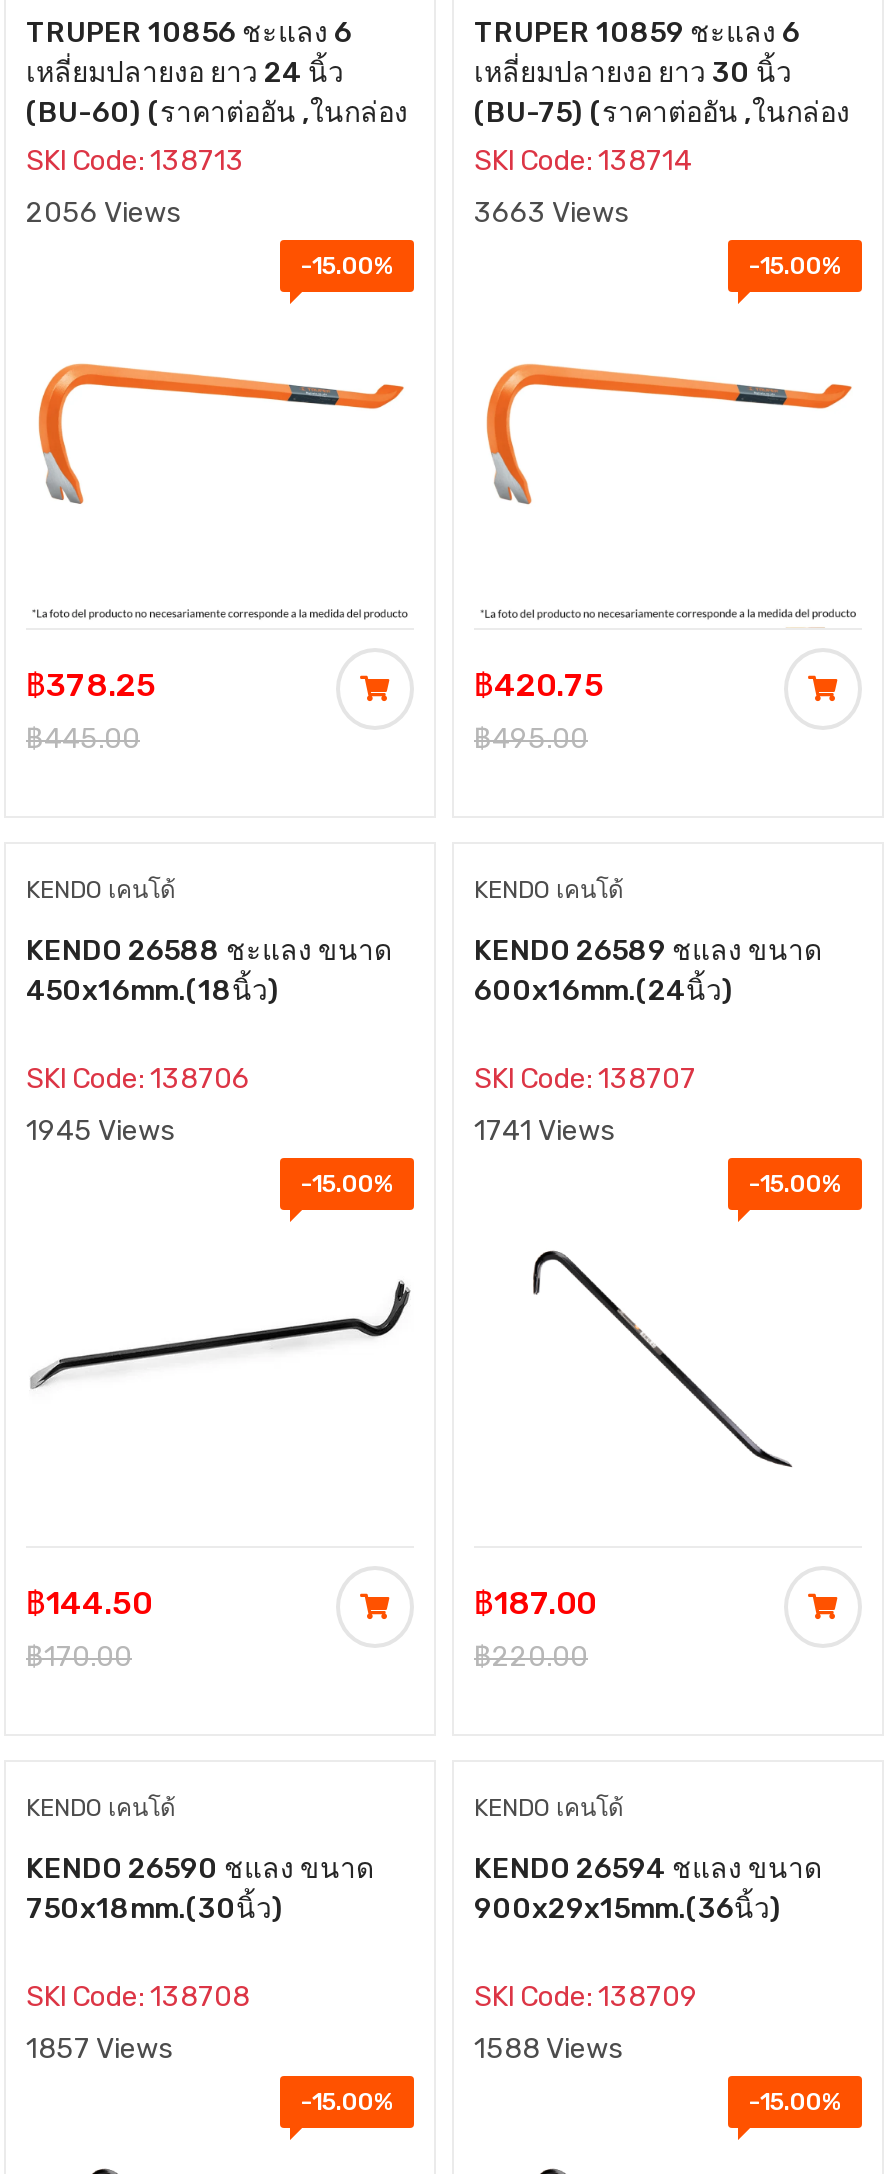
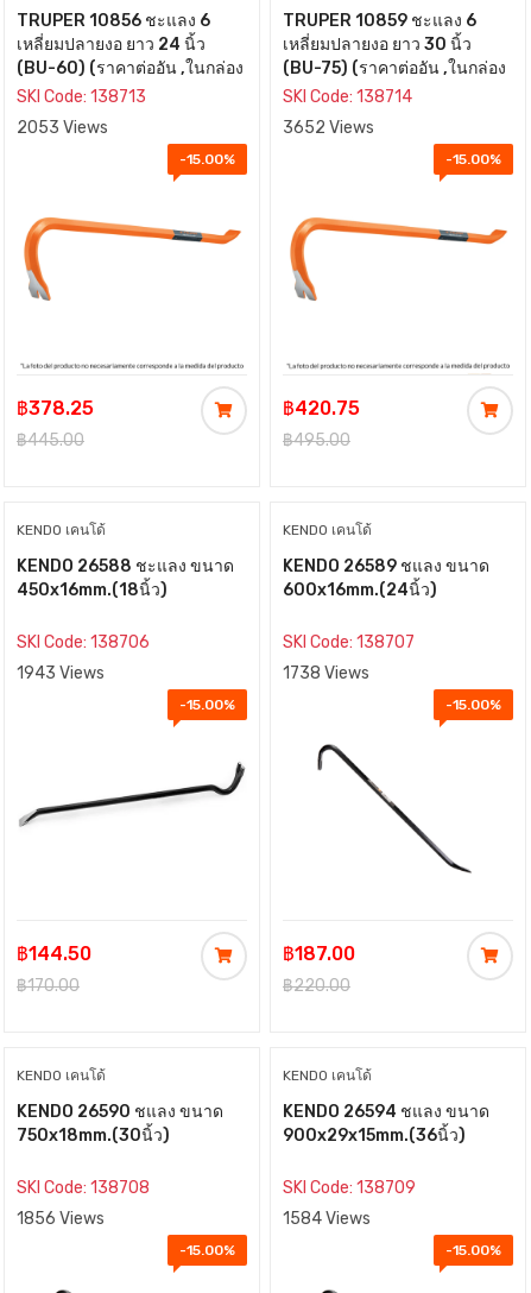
[26,196,180,230] 2056 Views -> [17,118,108,138] 2053 Views
[474,196,628,230] 3663 Views -> [283,118,374,138] 3652 Views
[26,1114,174,1148] 1945 Views -> [17,663,105,683] 1943 Views
[474,1114,614,1148] 1741 Views -> [283,663,369,683] 1738 Views
[26,2032,172,2066] 1857 Views -> [17,1209,105,1229] 1856 Views
[474,2032,622,2066] 1588 Views -> [283,1209,371,1229] 1584 Views

